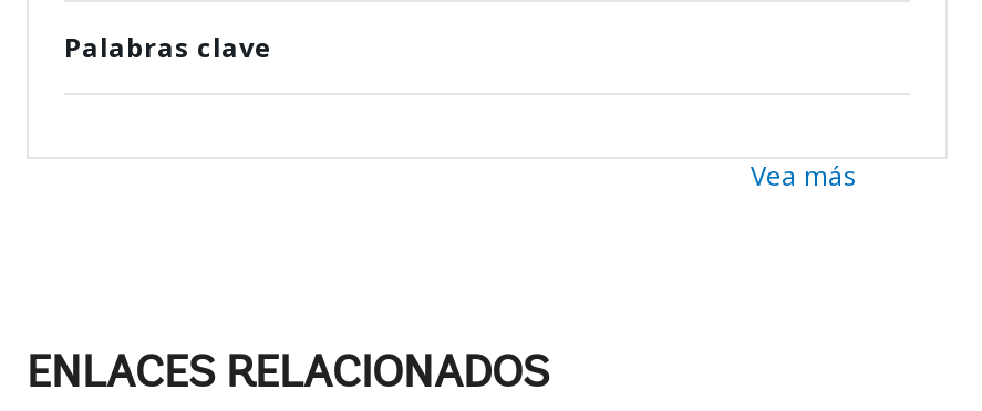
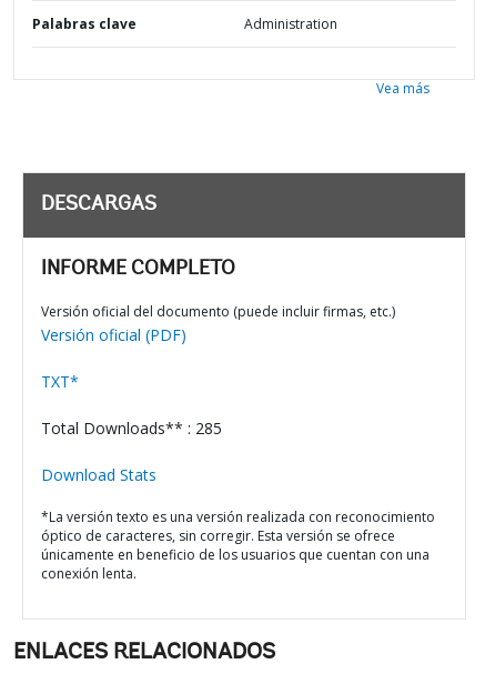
none -> [244,14,337,33] Administration
none -> [41,195,435,583] DESCARGAS | INFORME COMPLETO | Versión oficial del documento (puede incluir firmas, etc.) | Versión oficial (PDF) | TXT* | Total Downloads** : 285 | Download Stats | *La versión texto es una versión realizada con reconocimiento | óptico de caracteres, sin corregir. Esta versión se ofrece | únicamente en beneficio de los usuarios que cuentan con una | conexión lenta.

